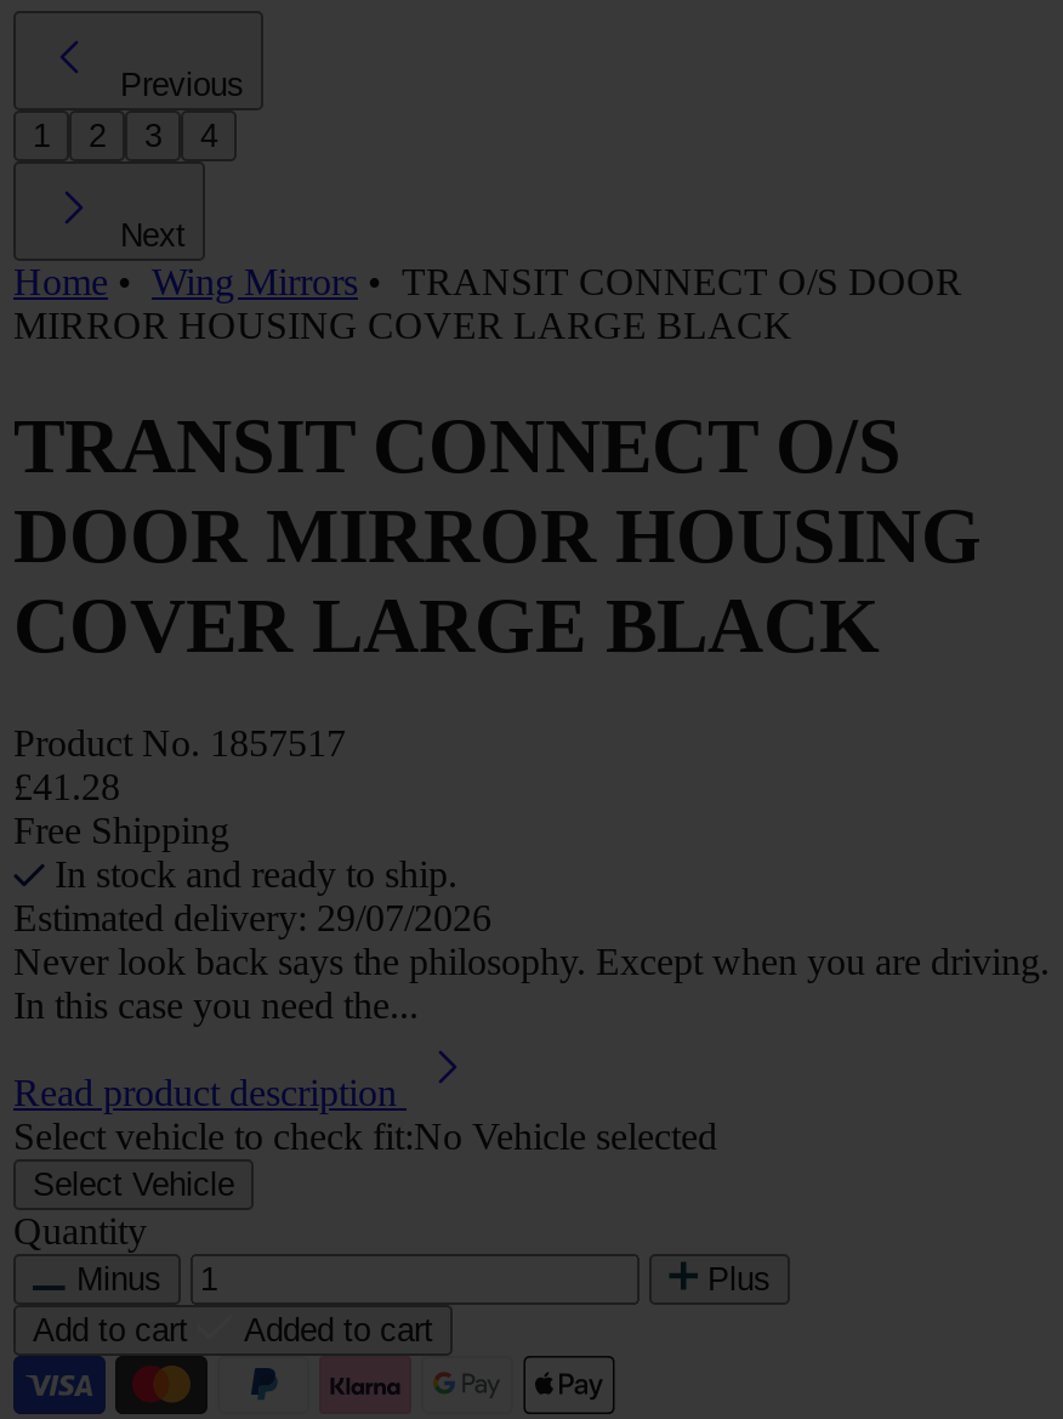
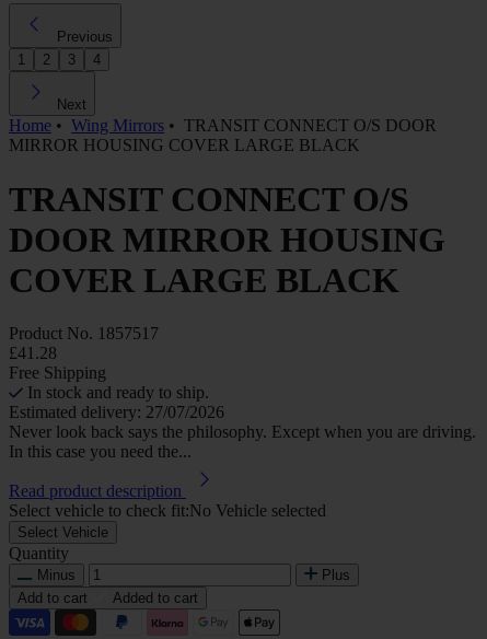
[13,898,491,939] Estimated delivery: 29/07/2026 -> [9,403,224,421] Estimated delivery: 27/07/2026

